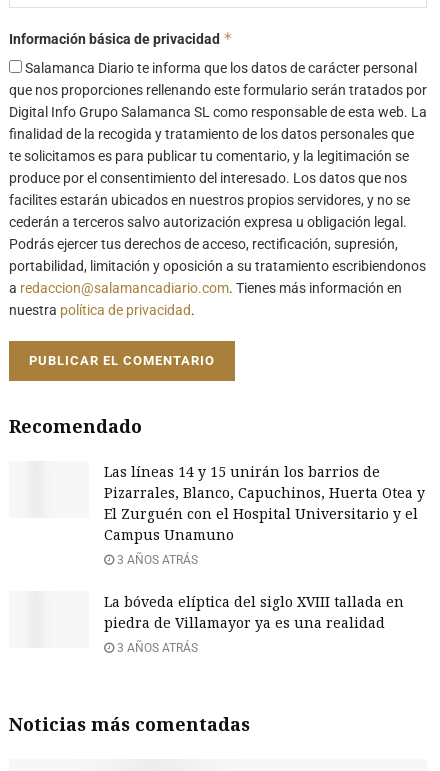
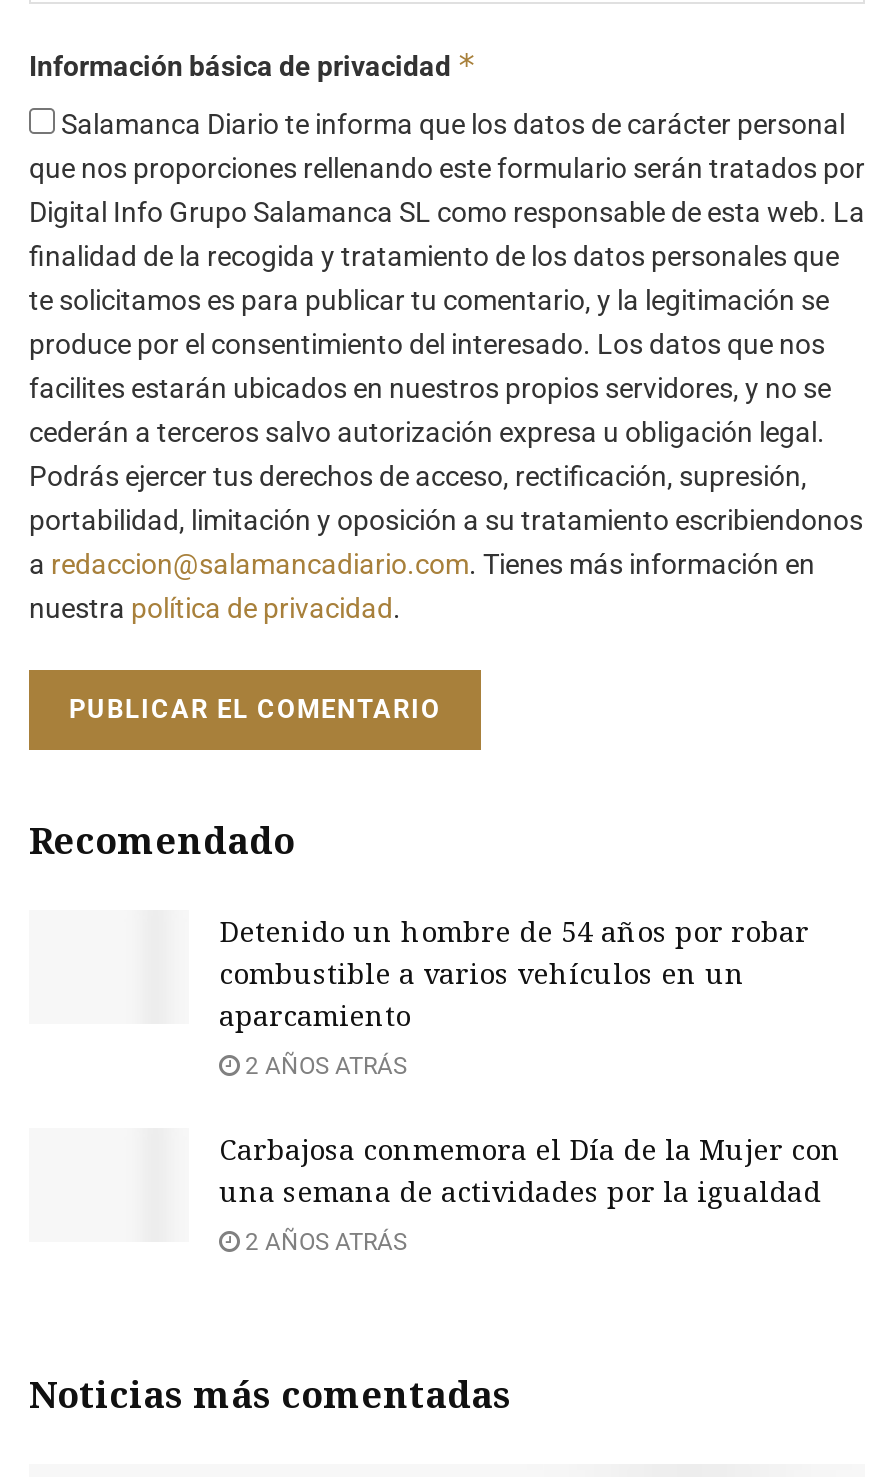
[104,462,425,544] Las líneas 14 y 15 unirán los barrios de | Pizarrales, Blanco, Capuchinos, Huerta Otea y | El Zurguén con el Hospital Universitario y el | Campus Unamuno -> [219,912,809,1034] Detenido un hombre de 54 años por robar | combustible a varios vehículos en un | aparcamiento
[114,553,198,567] 3 AÑOS ATRÁS -> [239,1052,407,1080] 2 AÑOS ATRÁS
[104,592,404,632] La bóveda elíptica del siglo XVIII tallada en | piedra de Villamayor ya es una realidad -> [219,1130,841,1210] Carbajosa conmemora el Día de la Mujer con | una semana de actividades por la igualdad
[114,641,198,655] 3 AÑOS ATRÁS -> [239,1228,407,1256] 2 AÑOS ATRÁS

